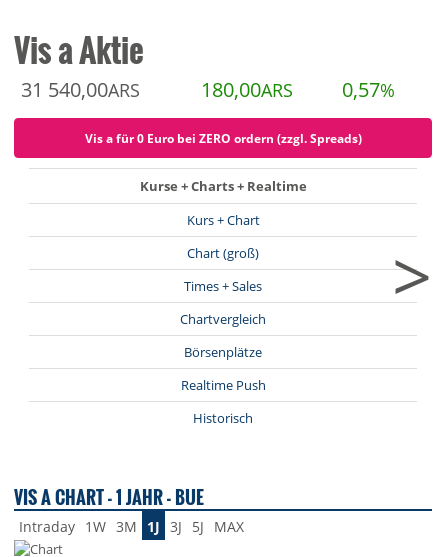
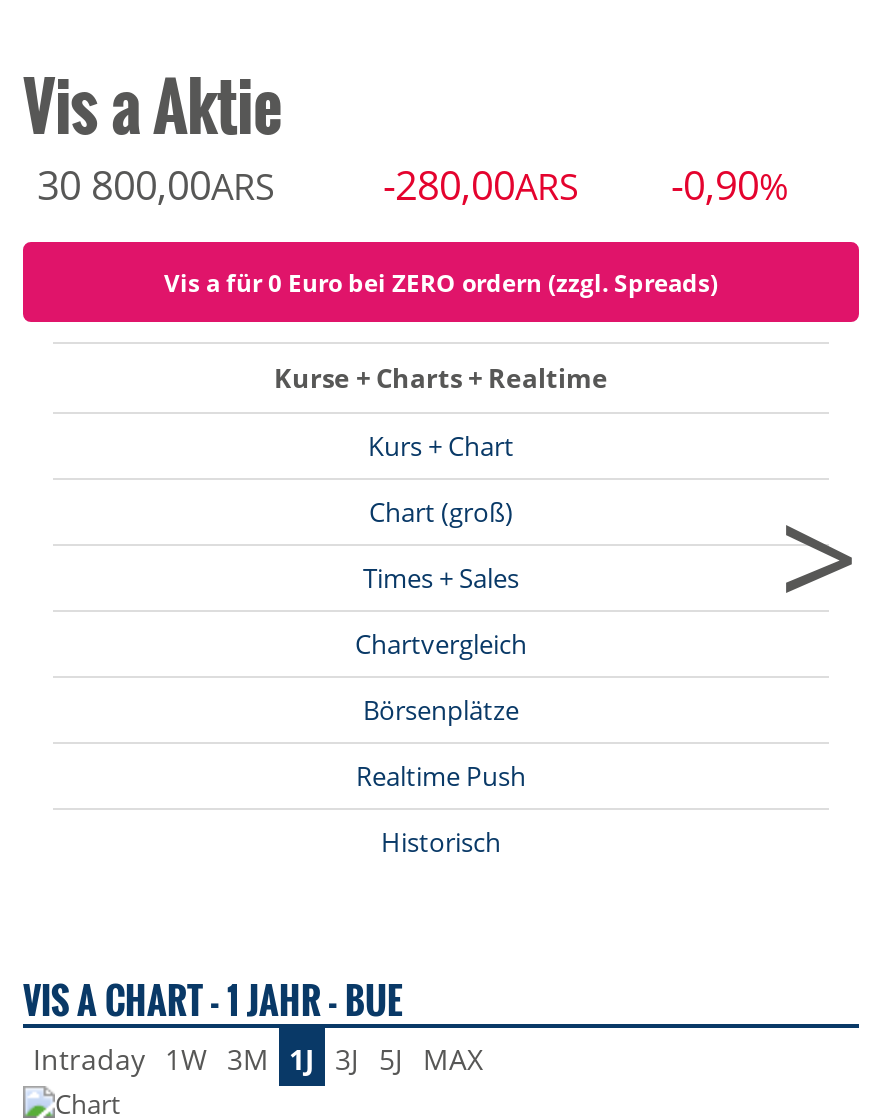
[21,76,140,103] 31 540,00ARS -> [37,158,275,212] 30 800,00ARS
[201,76,293,103] 180,00ARS -> [383,158,579,212] -280,00ARS
[342,76,395,103] 0,57% -> [671,158,789,212] -0,90%

